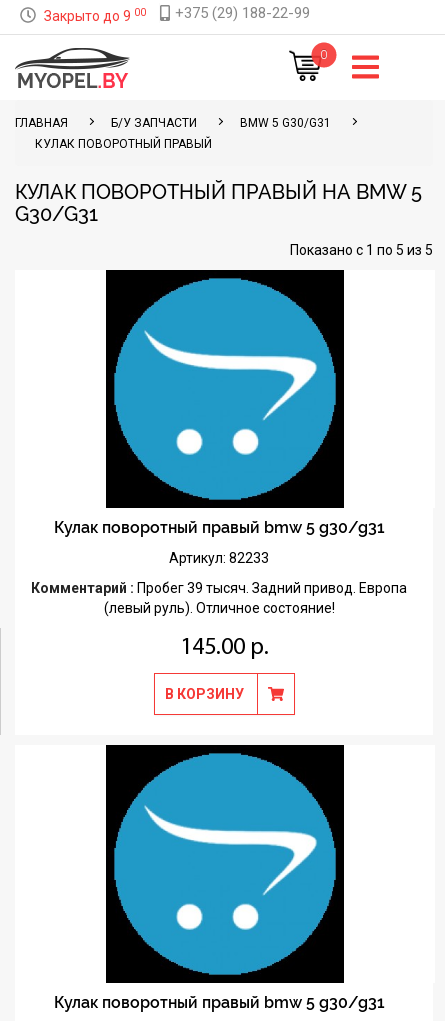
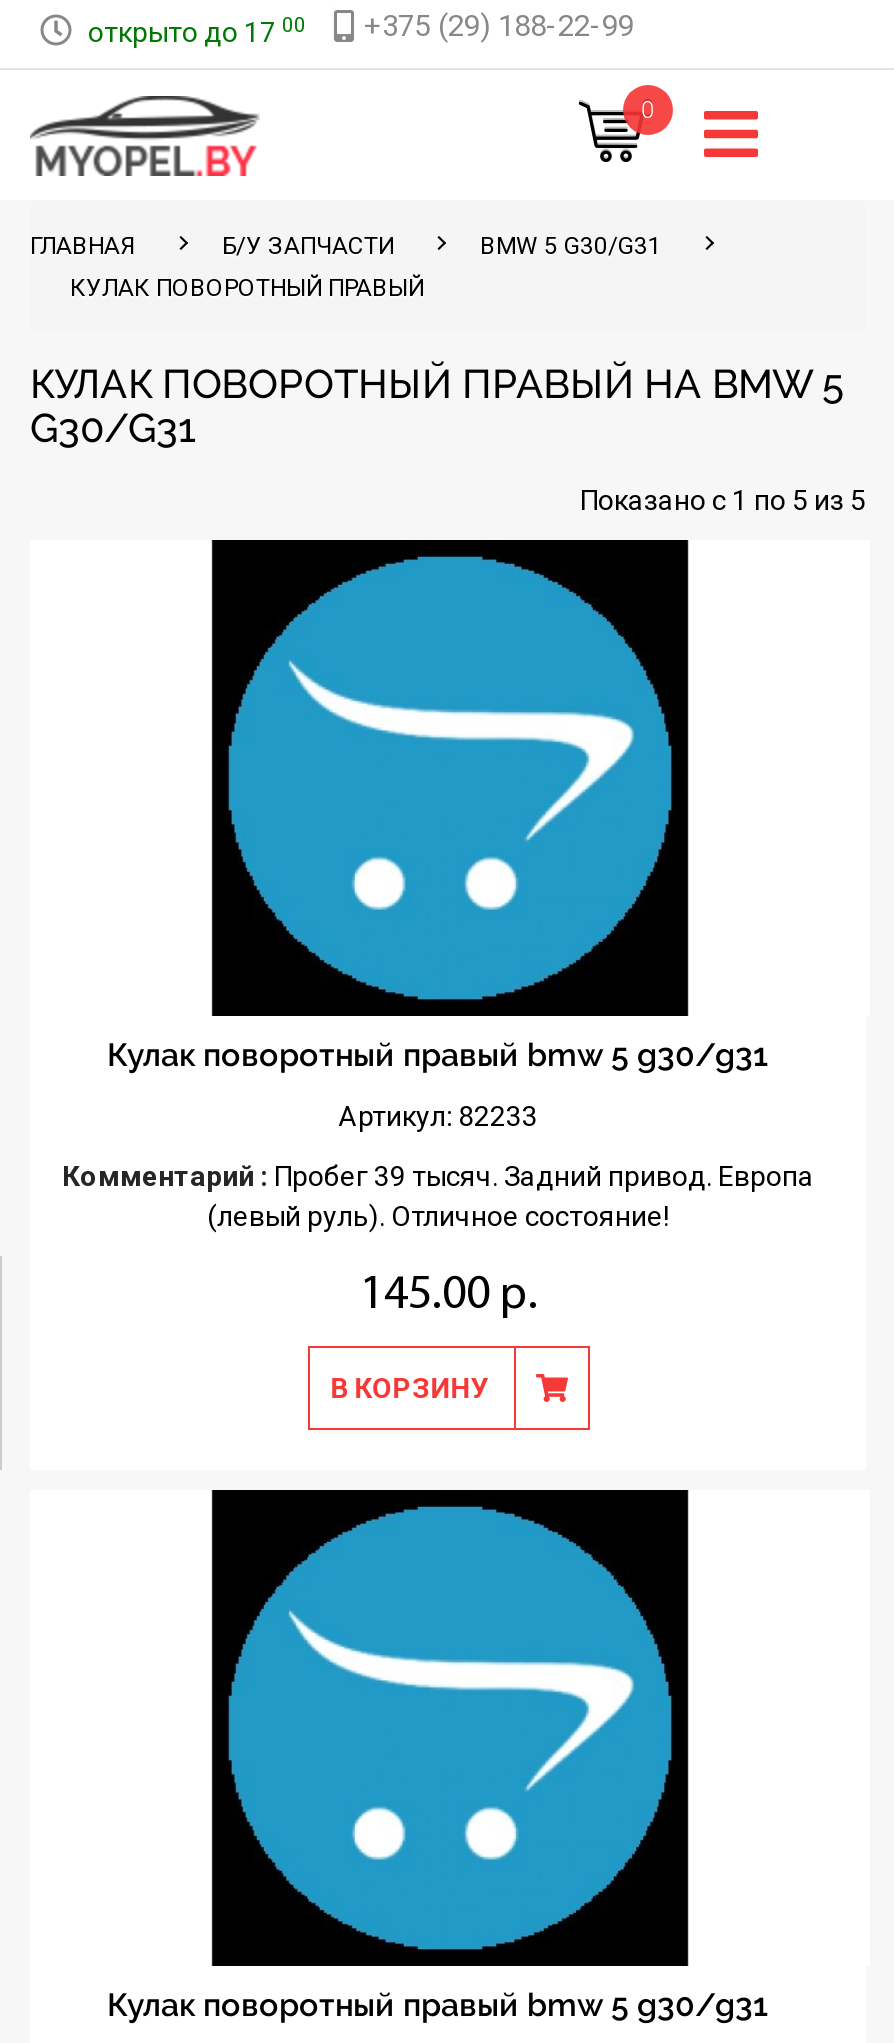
[44,4,310,24] Закрыто до 9 00 +375 (29) 188-22-99 -> [88,8,634,48] открыто до 17 00 +375 (29) 188-22-99

